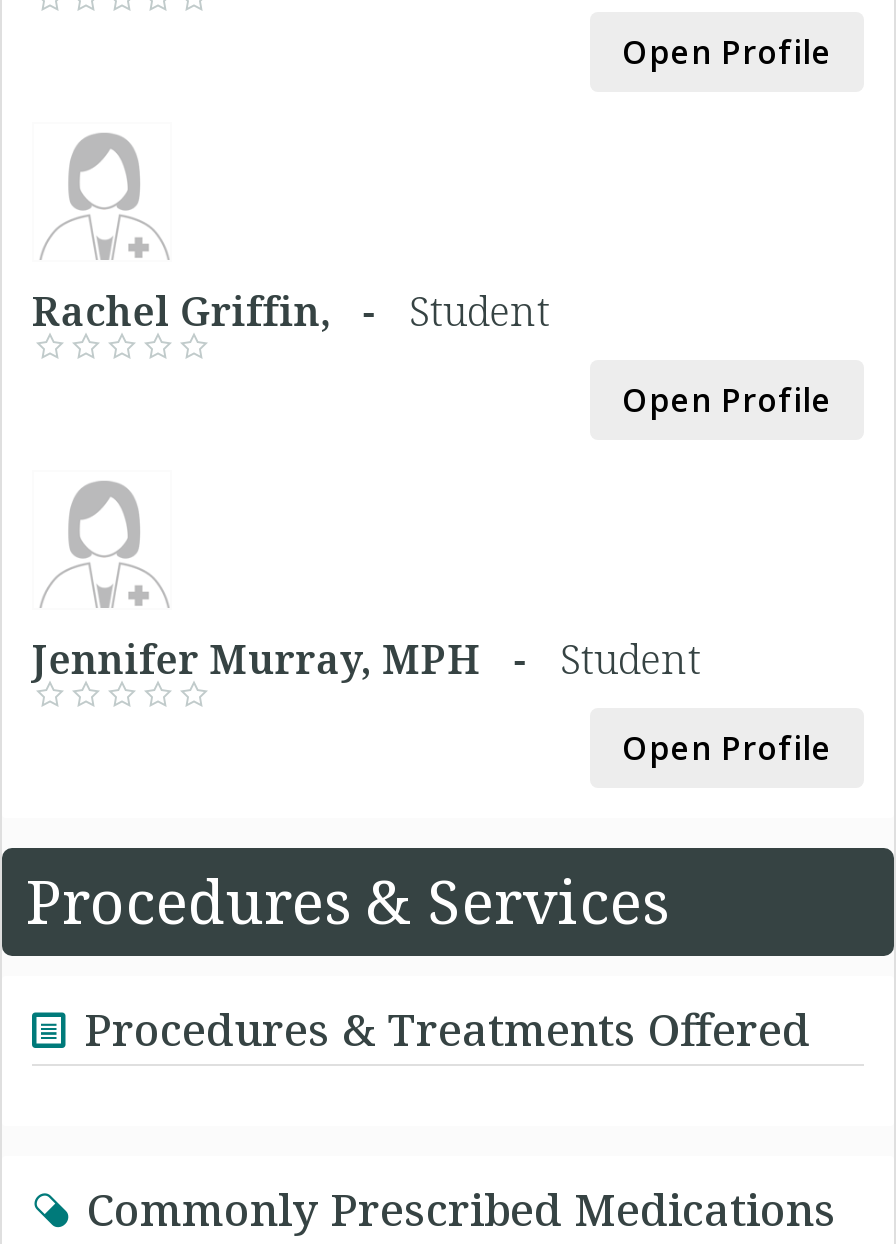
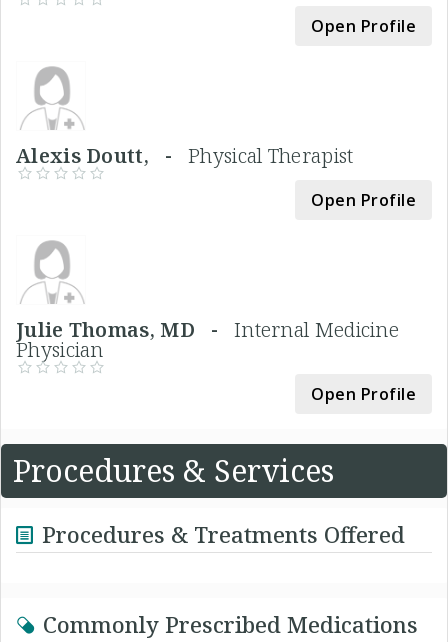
[32,283,549,337] Rachel Griffin, - Student -> [16,141,353,168] Alexis Doutt, - Physical Therapist
[32,631,700,685] Jennifer Murray, MPH - Student -> [16,315,399,362] Julie Thomas, MD - Internal Medicine | Physician

